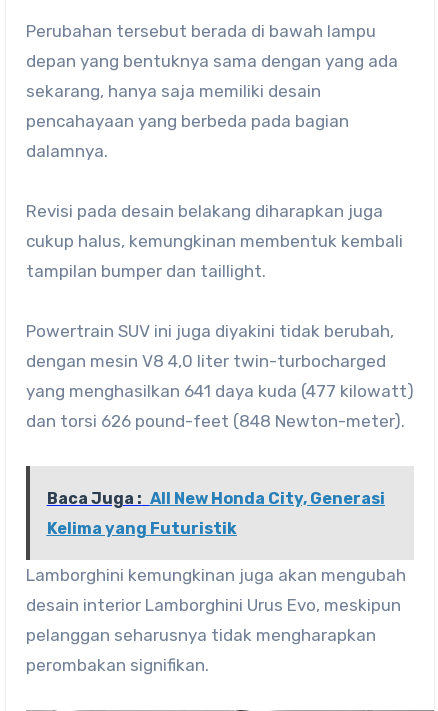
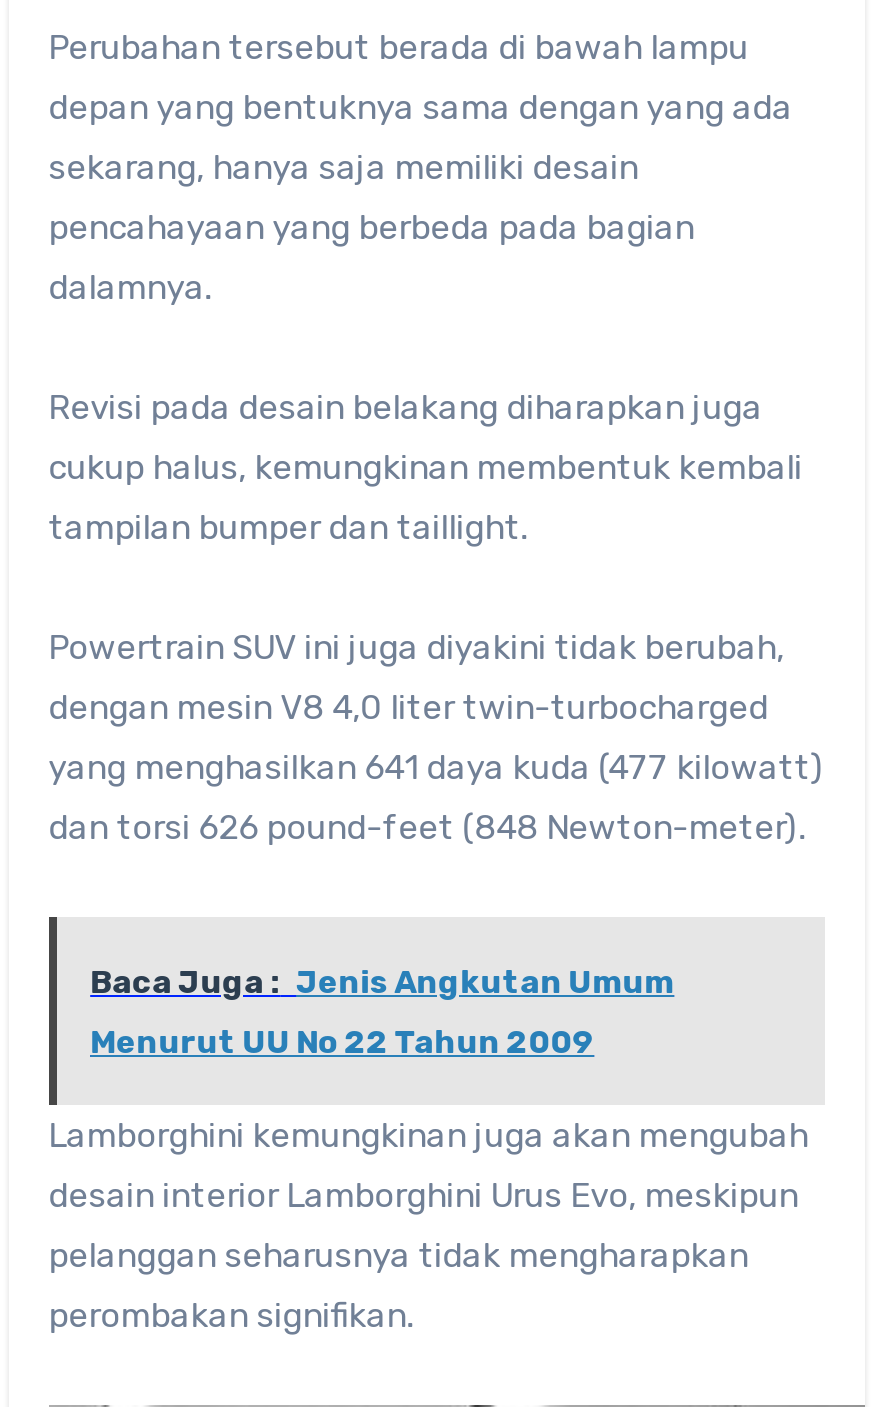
[47,489,385,508] Baca Juga : All New Honda City, Generasi -> [90,963,674,1001] Baca Juga : Jenis Angkutan Umum
[47,519,237,538] Kelima yang Futuristik -> [90,1023,594,1061] Menurut UU No 22 Tahun 2009

